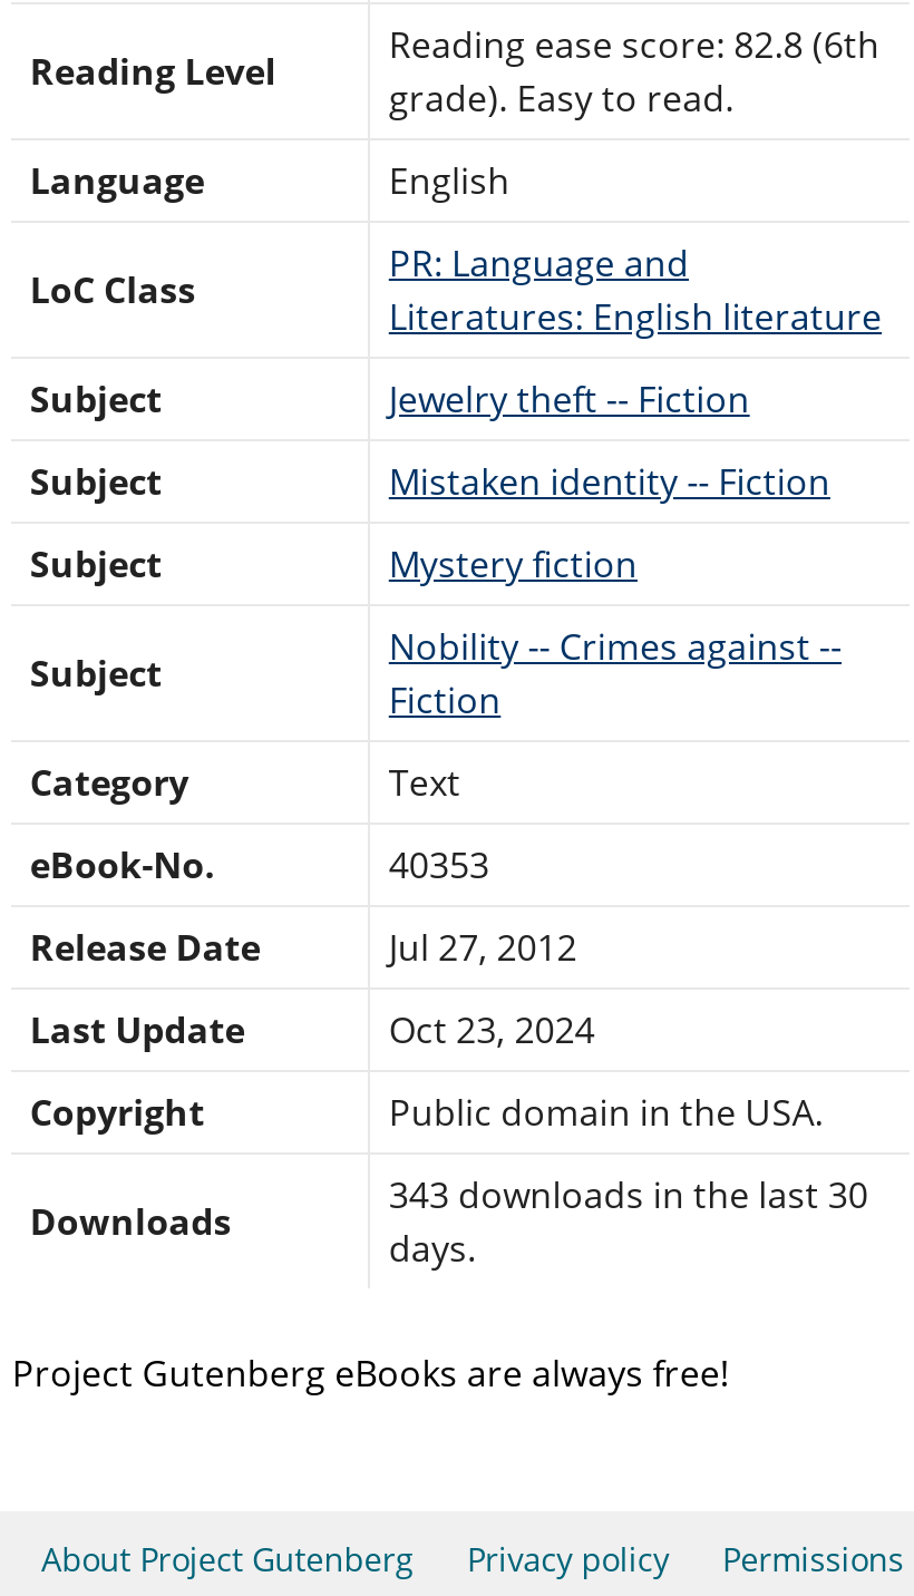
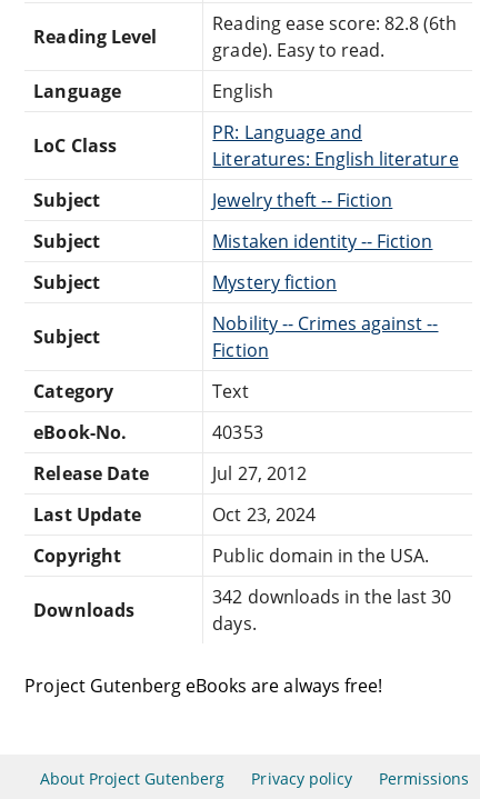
[389,1169,868,1218] 343 downloads in the last 30 -> [213,584,452,609] 342 downloads in the last 30

